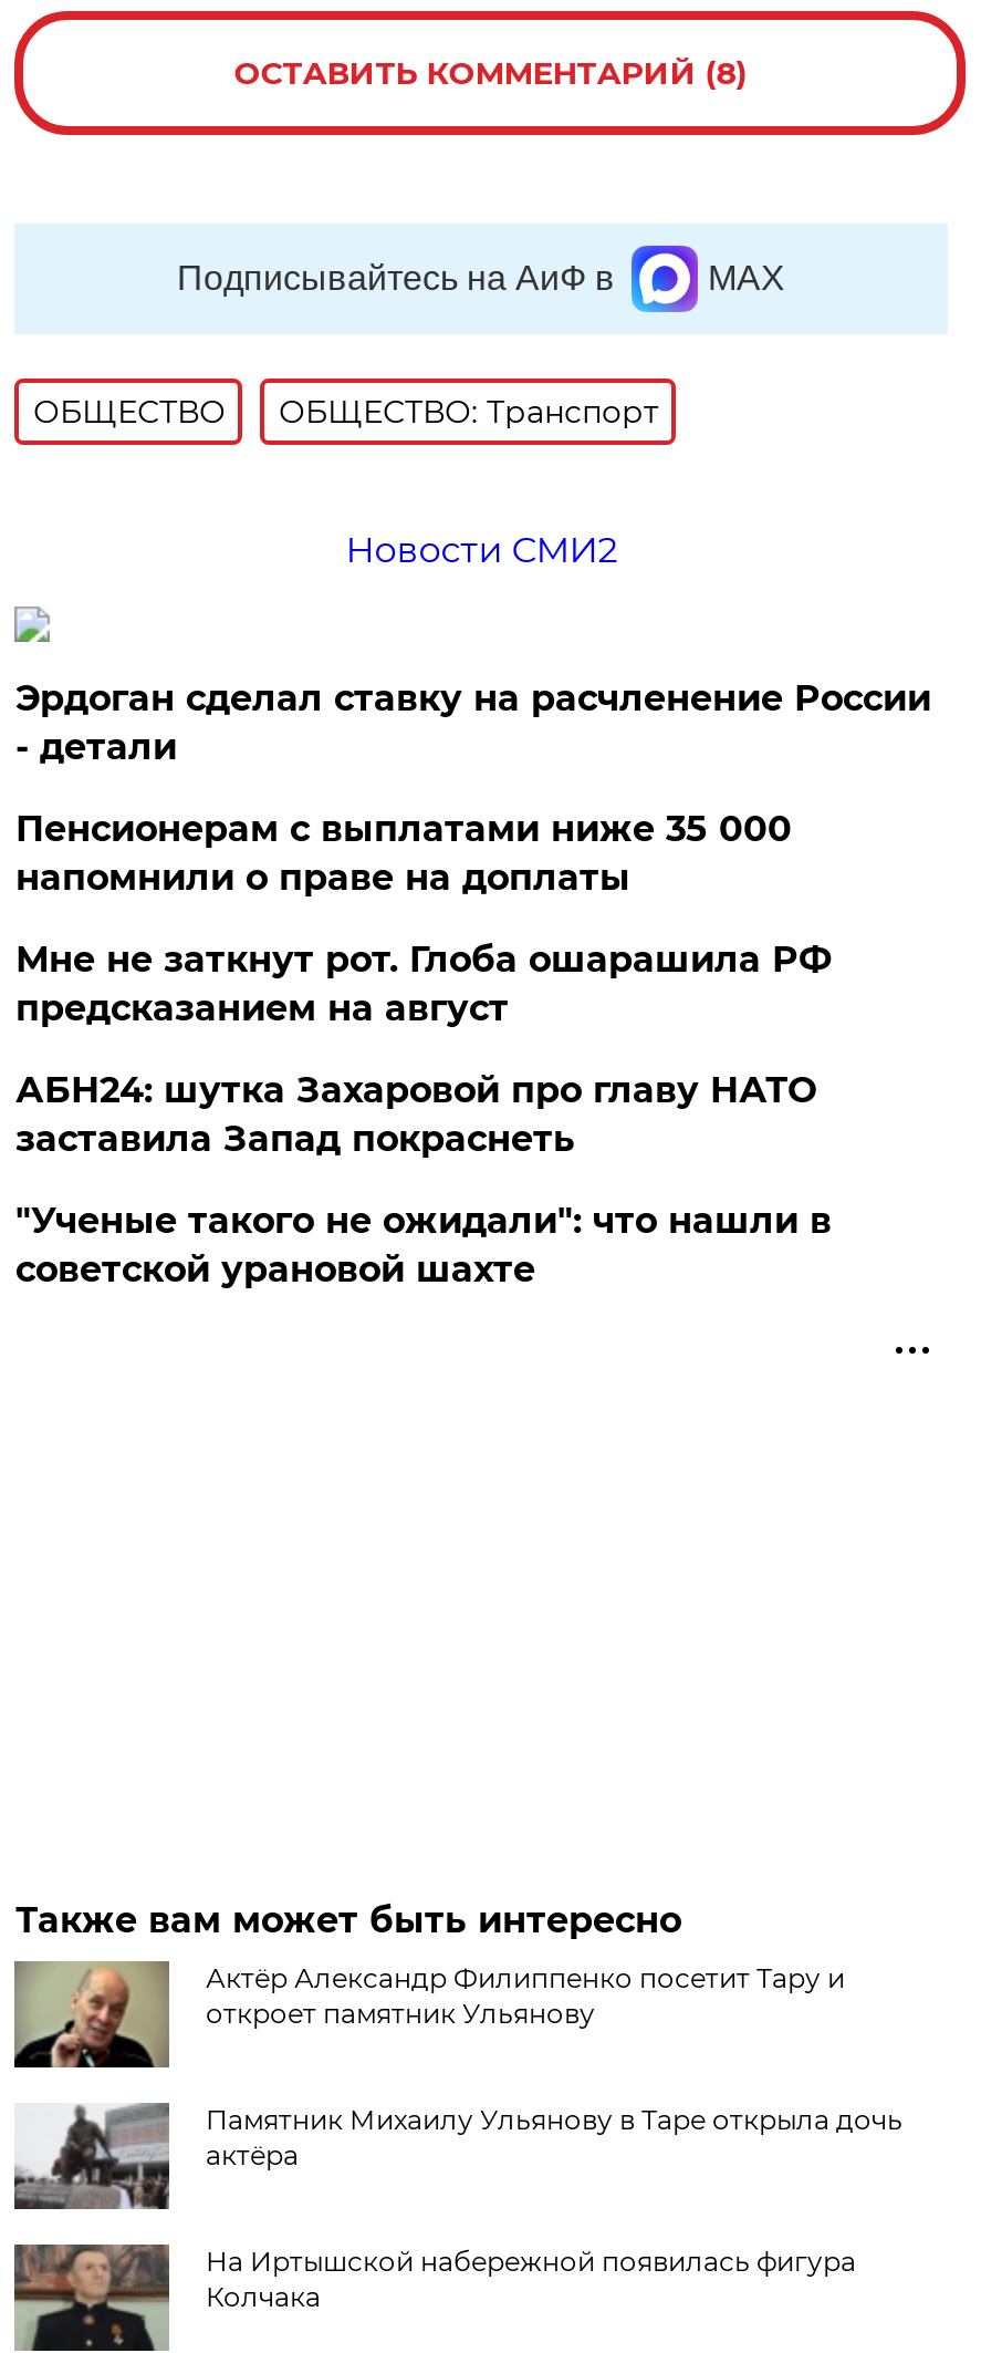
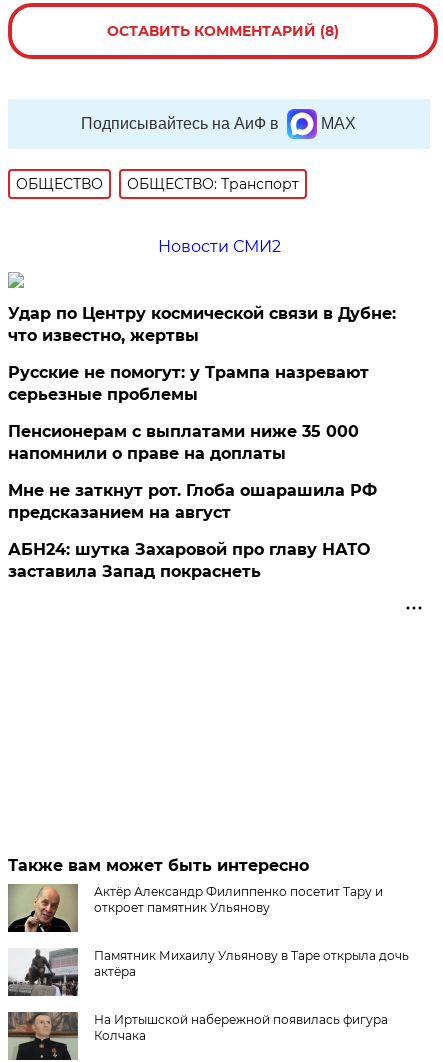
[15,677,931,768] Эрдоган сделал ставку на расчленение России | - детали -> [8,304,396,404] Удар по Центру космической связи в Дубне: | что известно, жертвы | Русские не помогут: у Трампа назревают | серьезные проблемы
moved [15,808,831,1159] -> [8,422,377,581]: Пенсионерам с выплатами ниже 35 000 | напомнили о праве на доплаты | Мне не заткнут рот. Глоба ошарашила РФ | предсказанием на август | АБН24: шутка Захаровой про главу НАТО | заставила Запад покраснеть
[15,1199,831,1290] "Ученые такого не ожидали": что нашли в | советской урановой шахте -> none

